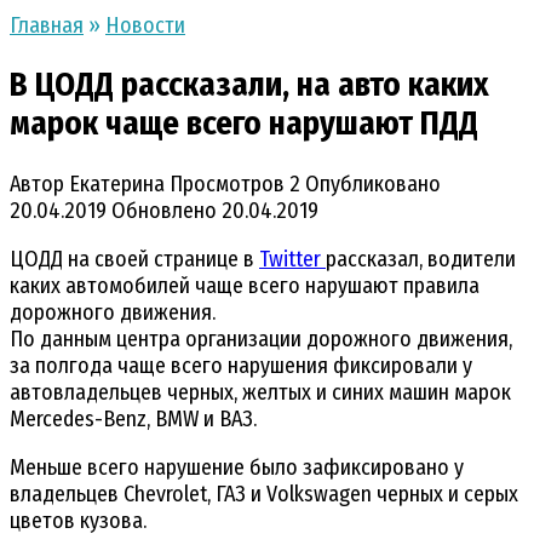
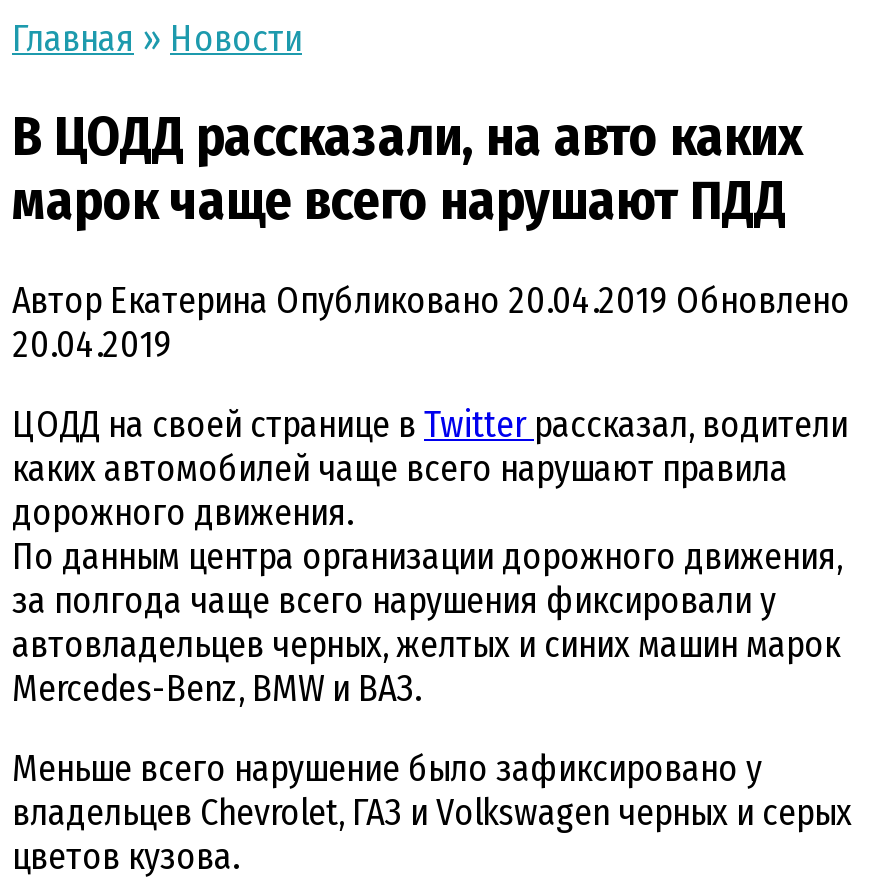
[10,171,441,224] Автор Екатерина Просмотров 2 Опубликовано | 20.04.2019 Обновлено 20.04.2019 -> [12,279,850,367] Автор Екатерина Опубликовано 20.04.2019 Обновлено | 20.04.2019

